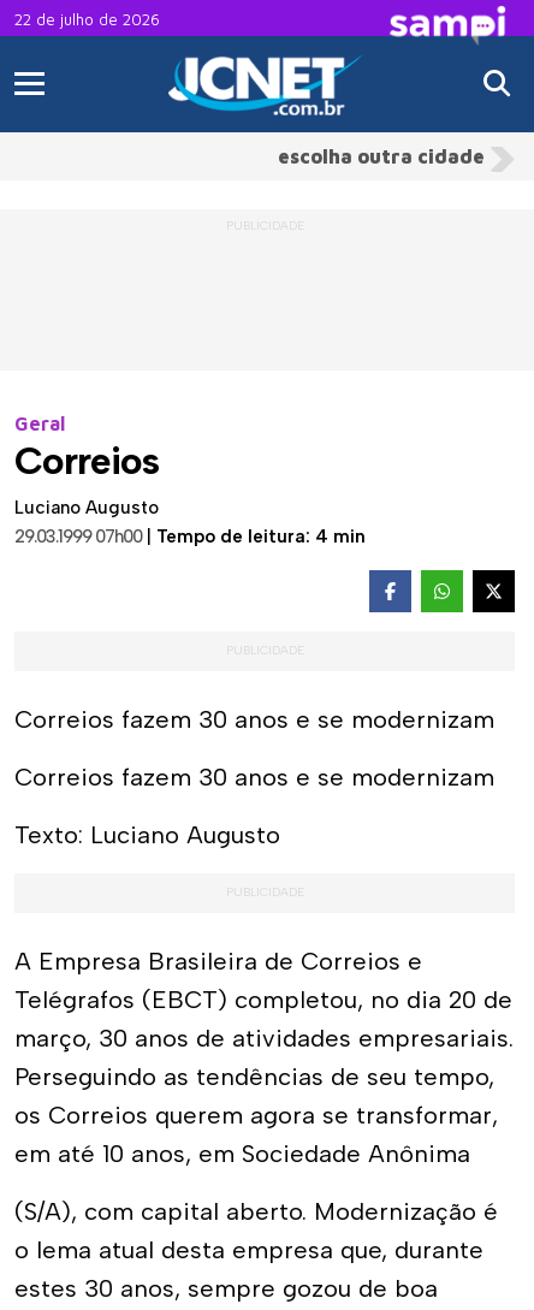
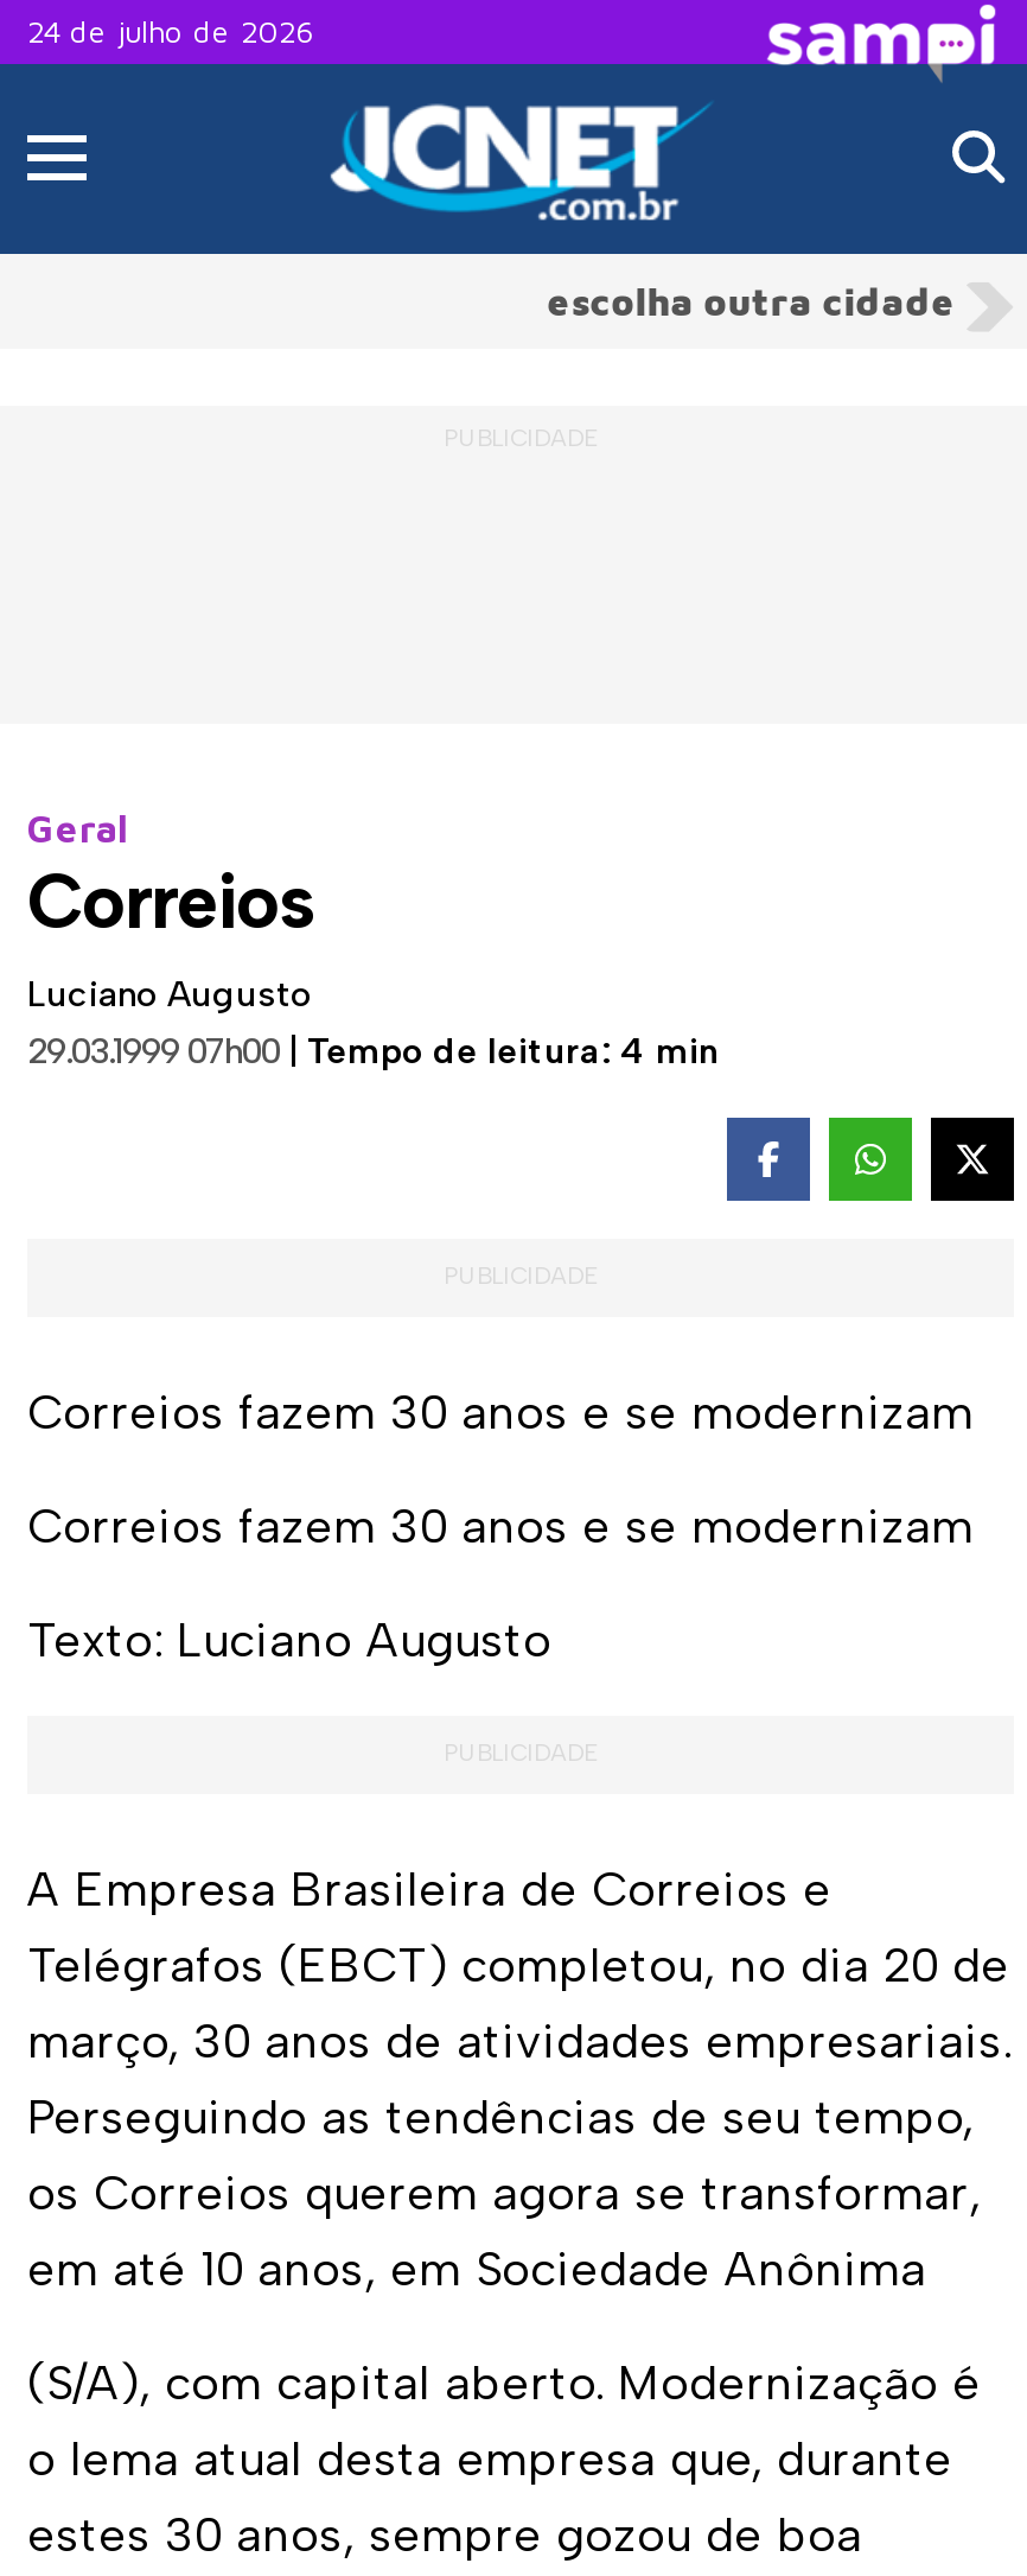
[14,10,160,29] 22 de julho de 2026 -> [27,12,314,50] 24 de julho de 2026

